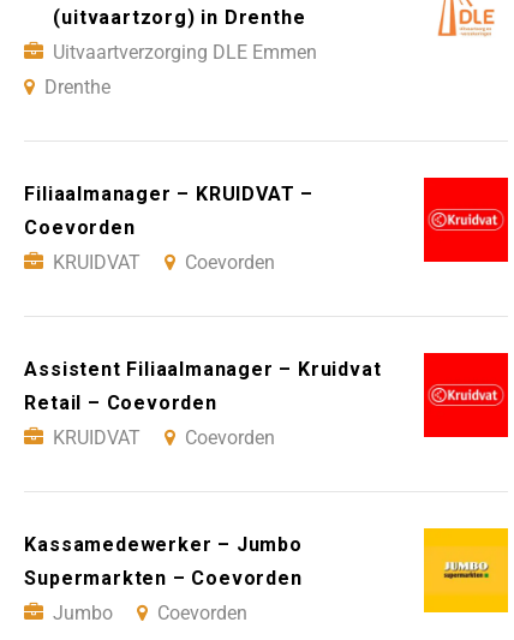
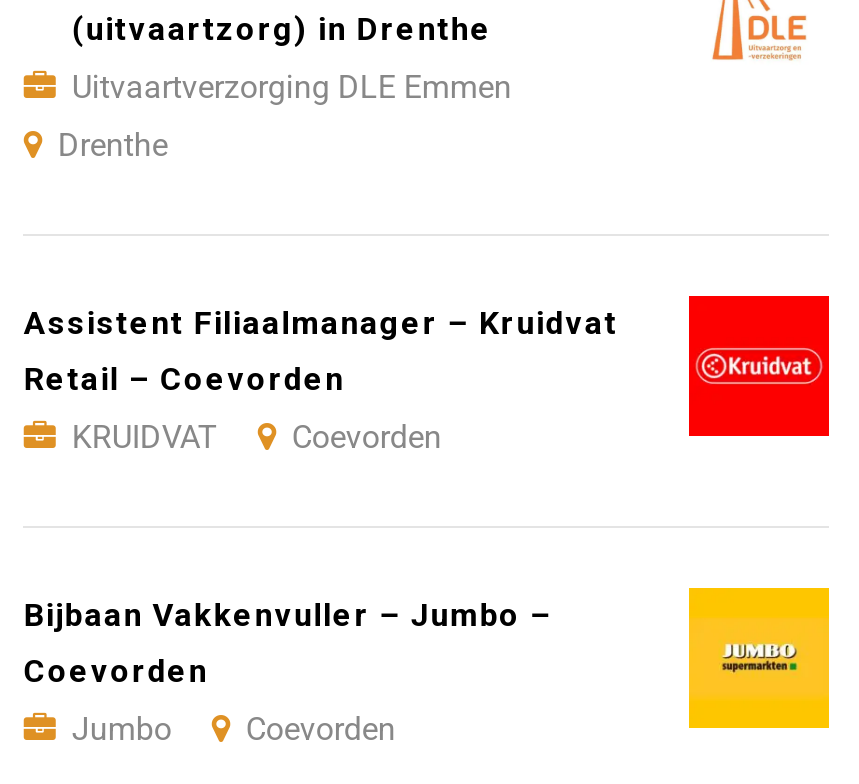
[24,183,313,274] Filiaalmanager – KRUIDVAT – | Coevorden | KRUIDVAT | Coevorden -> none
[24,534,302,556] Kassamedewerker – Jumbo -> [24,597,552,635] Bijbaan Vakkenvuller – Jumbo –
[24,567,302,590] Supermarkten – Coevorden -> [24,653,208,691] Coevorden

